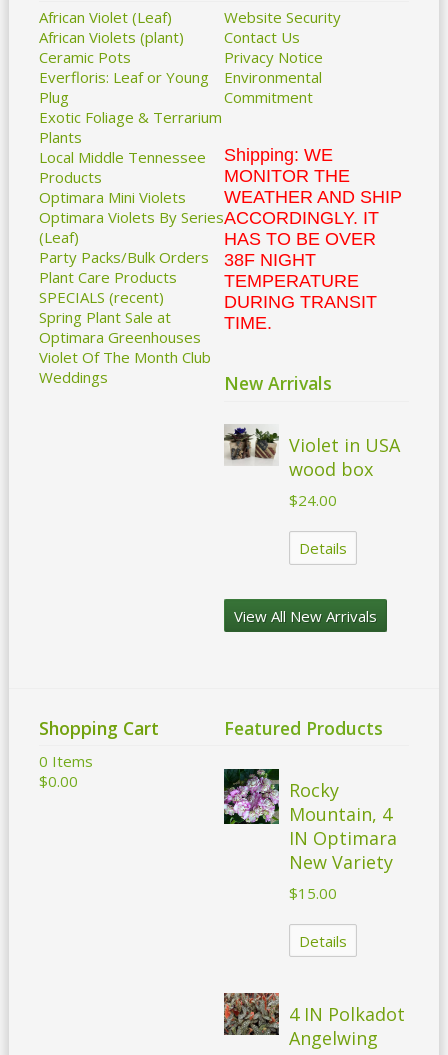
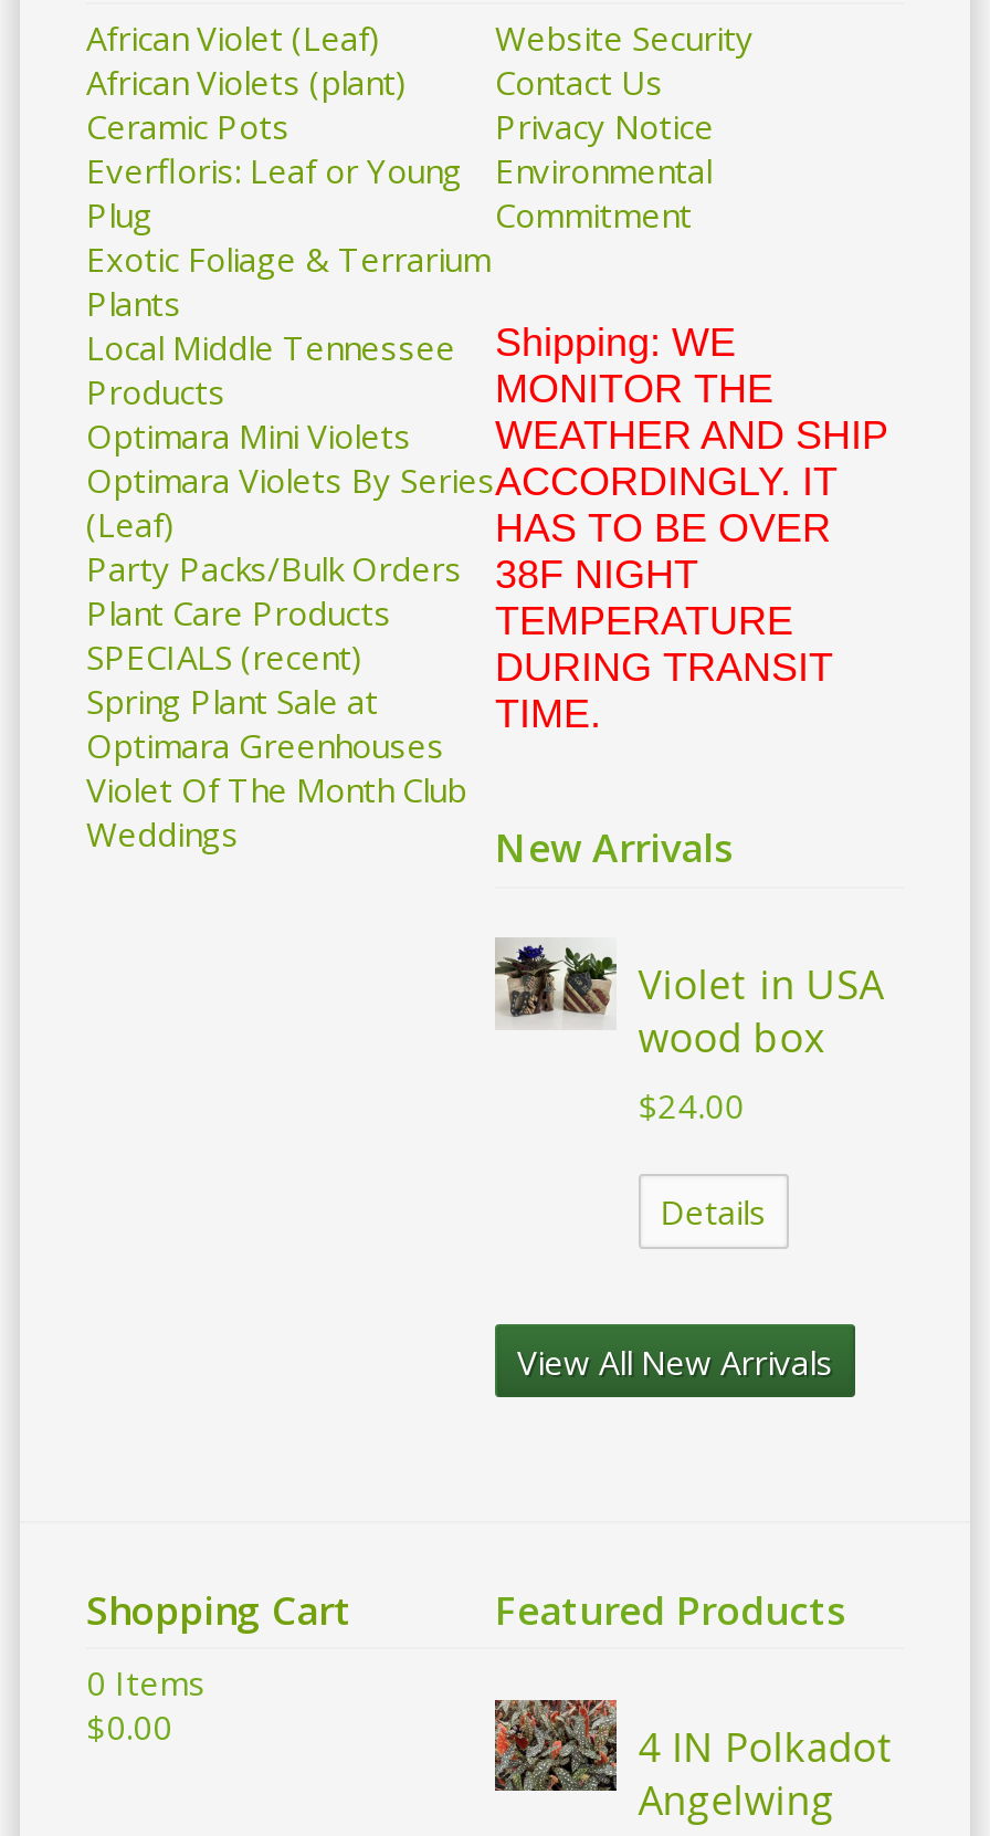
[223,768,397,951] [image] | Rocky | Mountain, 4 | IN Optimara | New Variety | $15.00 | Details -> none

